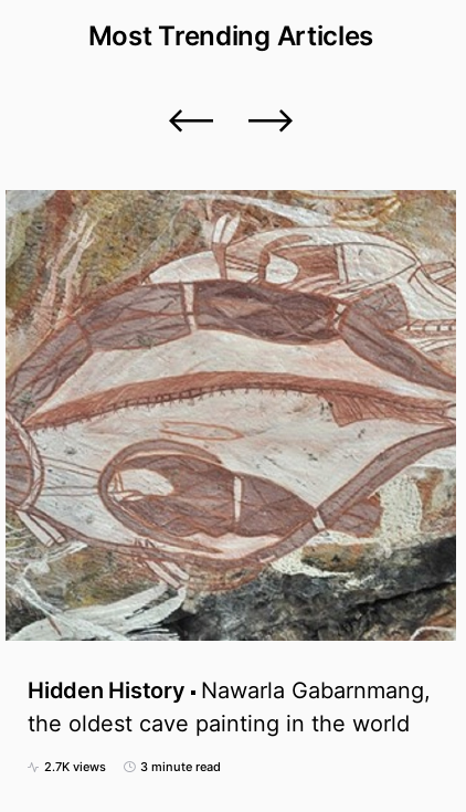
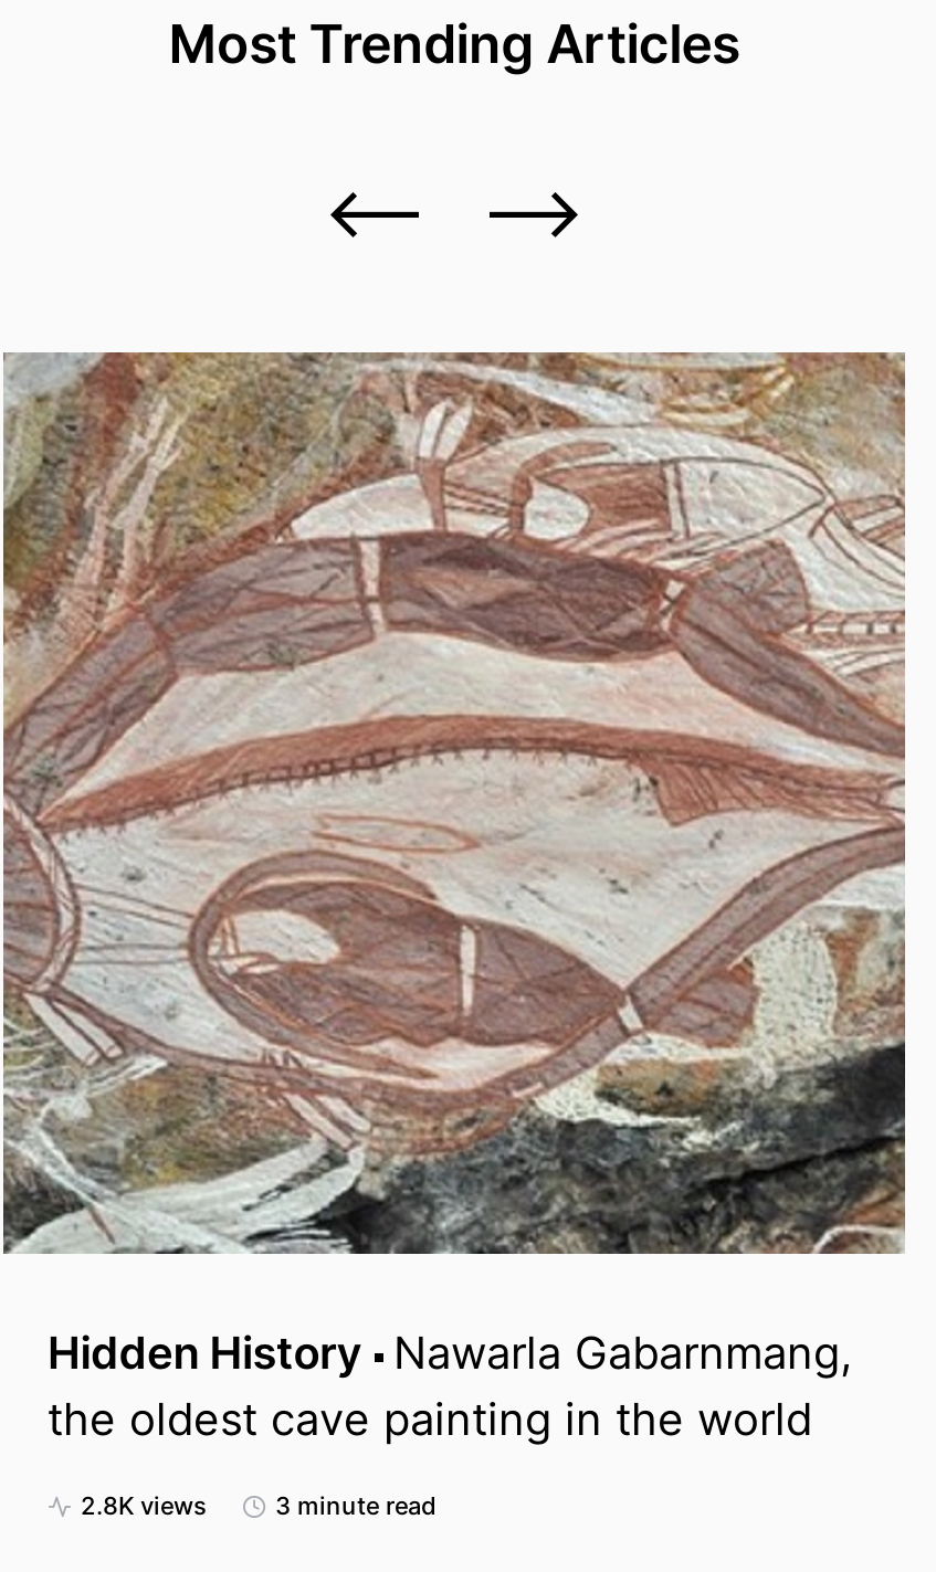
[44,759,106,775] 2.7K views -> [81,1491,207,1522] 2.8K views

